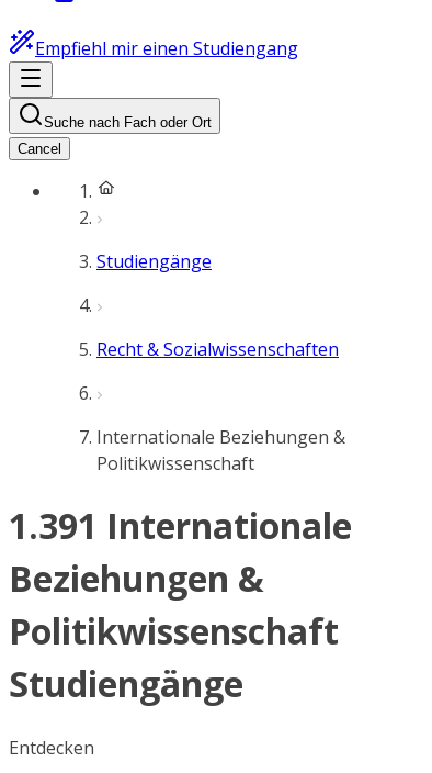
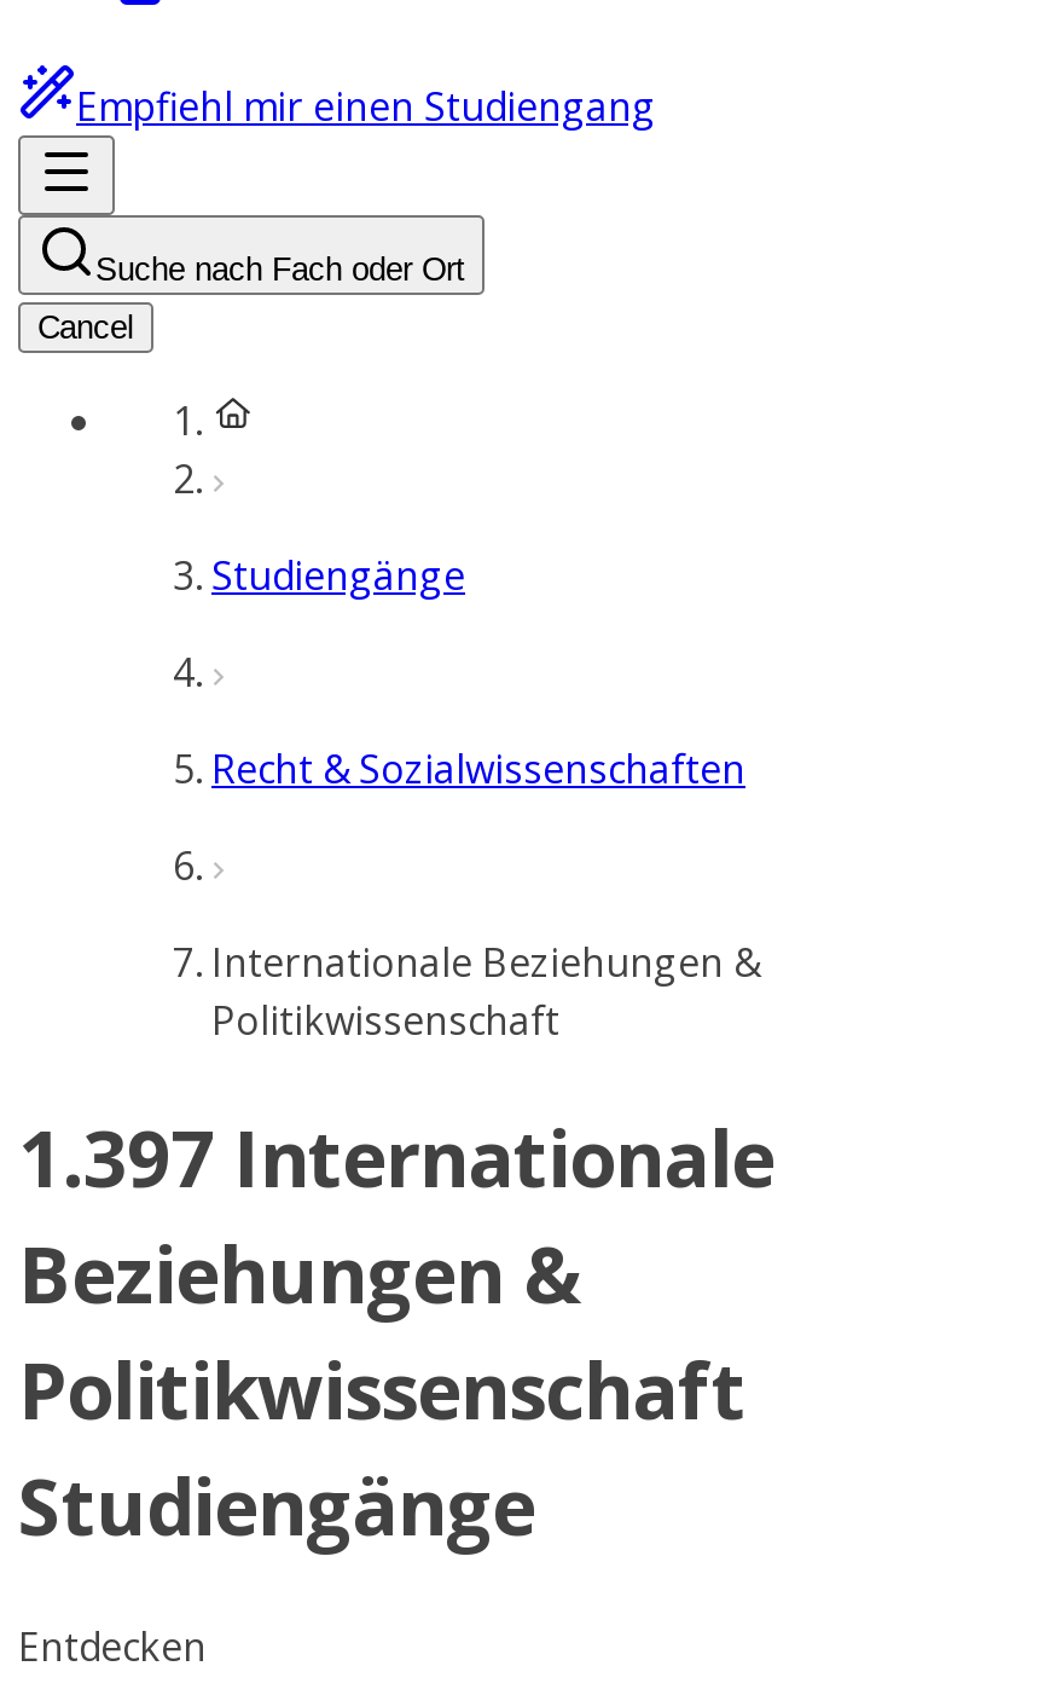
[9,502,352,549] 1.391 Internationale -> [18,1106,774,1210] 1.397 Internationale

